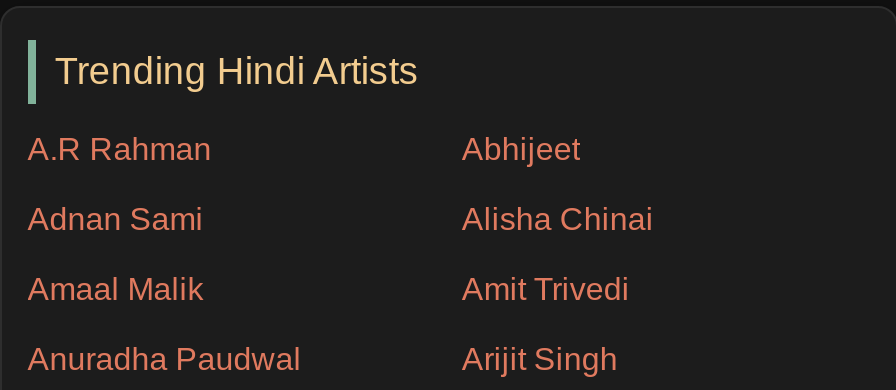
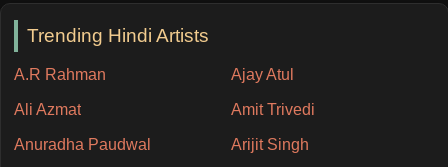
[28,133,654,307] Abhijeet | Adnan Sami | Alisha Chinai | Amaal Malik -> [14,66,294,118] Ajay Atul | Ali Azmat

